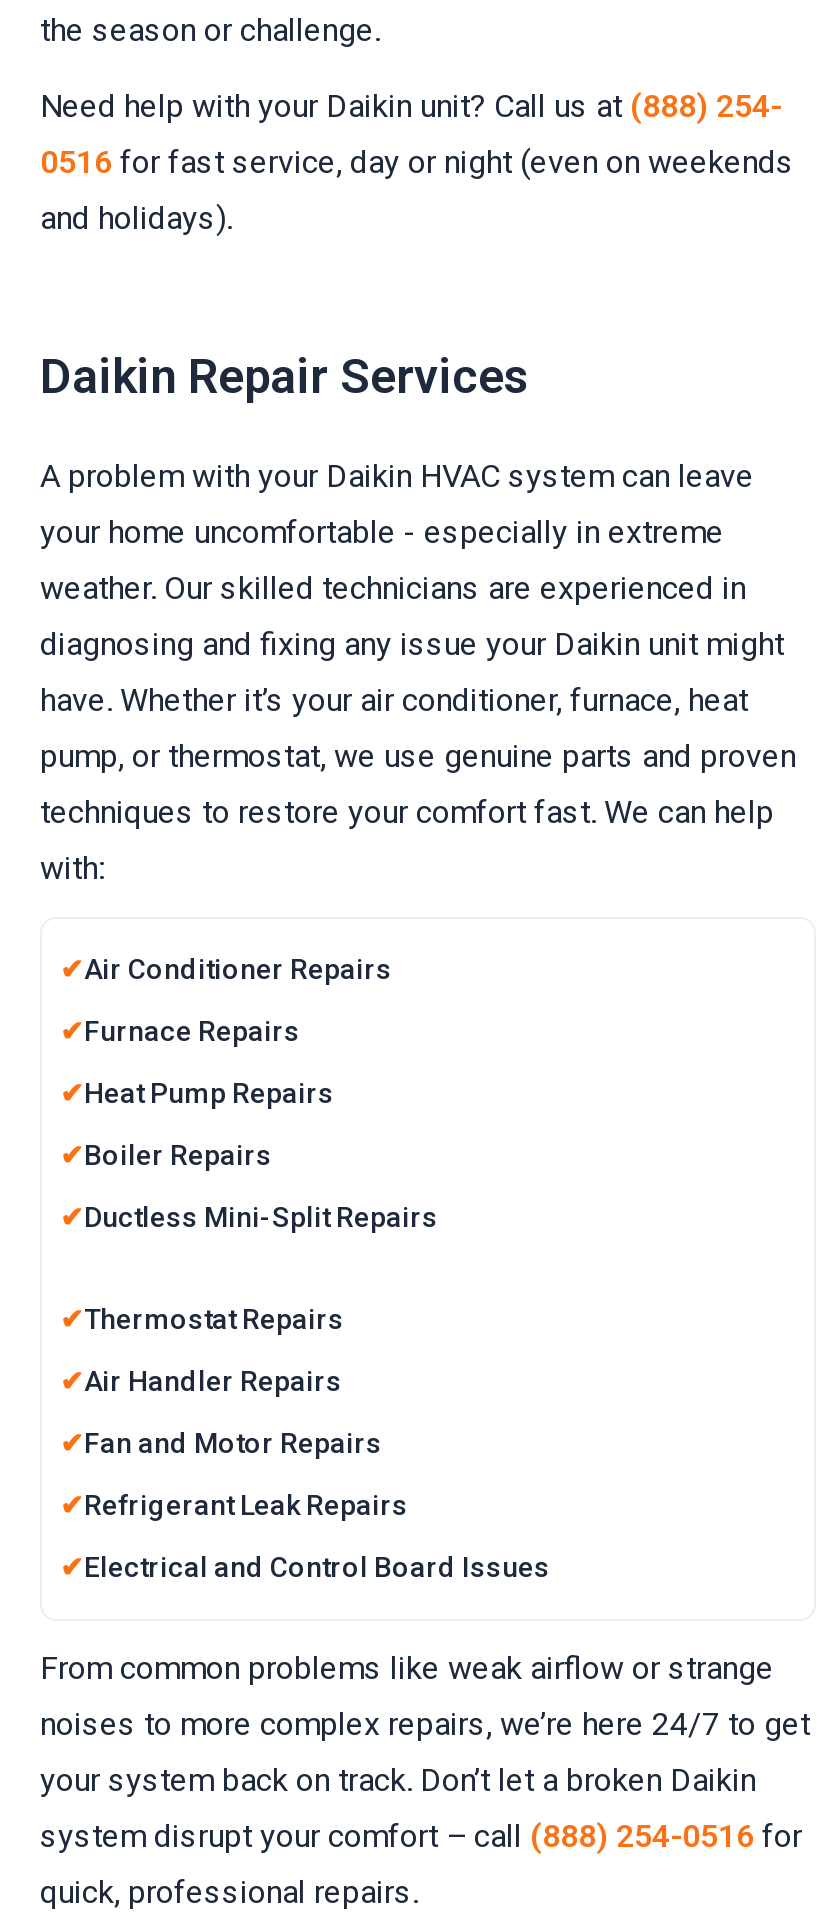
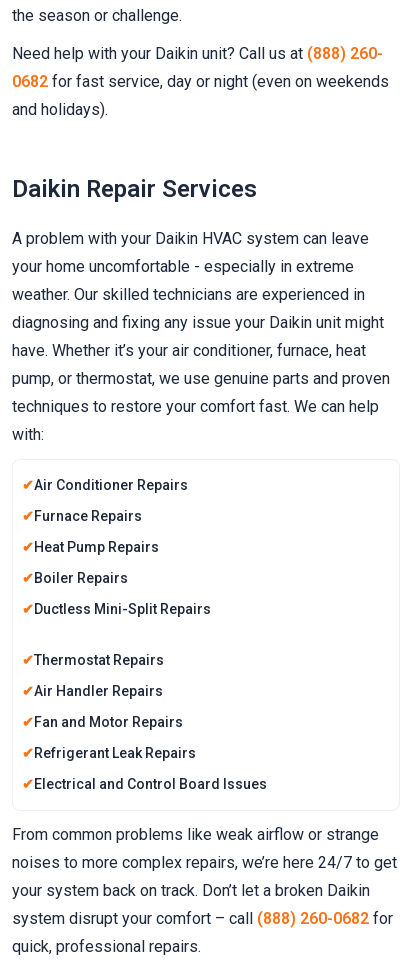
[40,87,782,125] Need help with your Daikin unit? Call us at (888) 254- -> [12,44,383,63] Need help with your Daikin unit? Call us at (888) 260-
[40,143,794,181] 0516 for fast service, day or night (even on weekends -> [12,72,389,91] 0682 for fast service, day or night (even on weekends
[40,1817,802,1855] system disrupt your comfort – call (888) 254-0516 for -> [12,909,393,928] system disrupt your comfort – call (888) 260-0682 for

